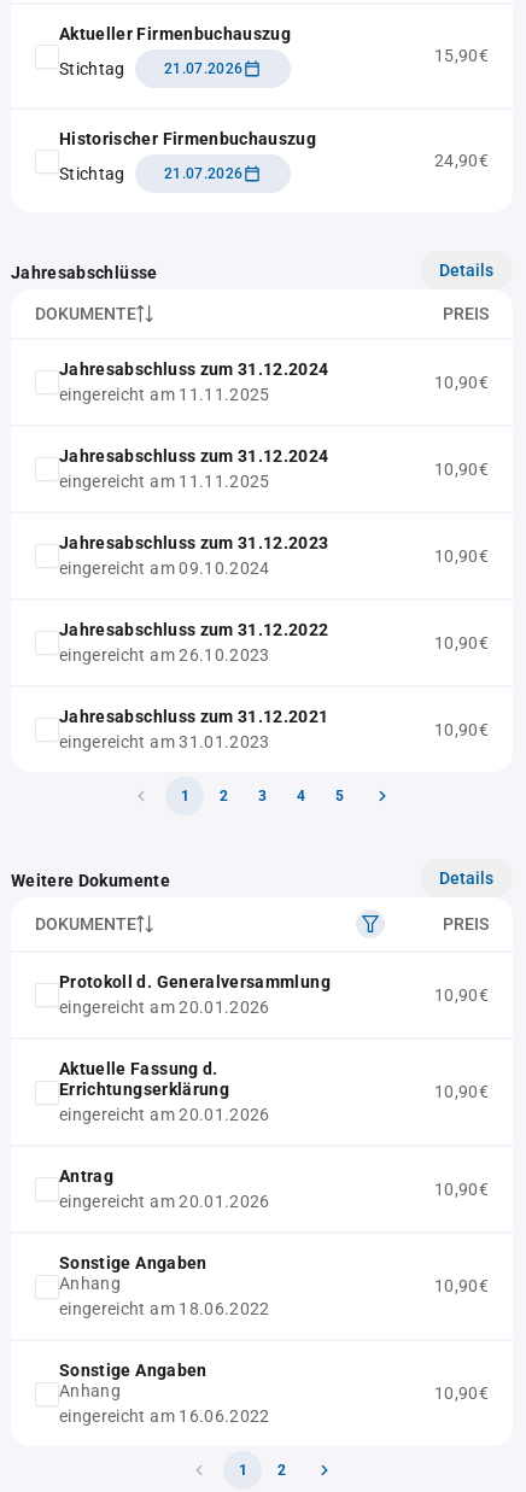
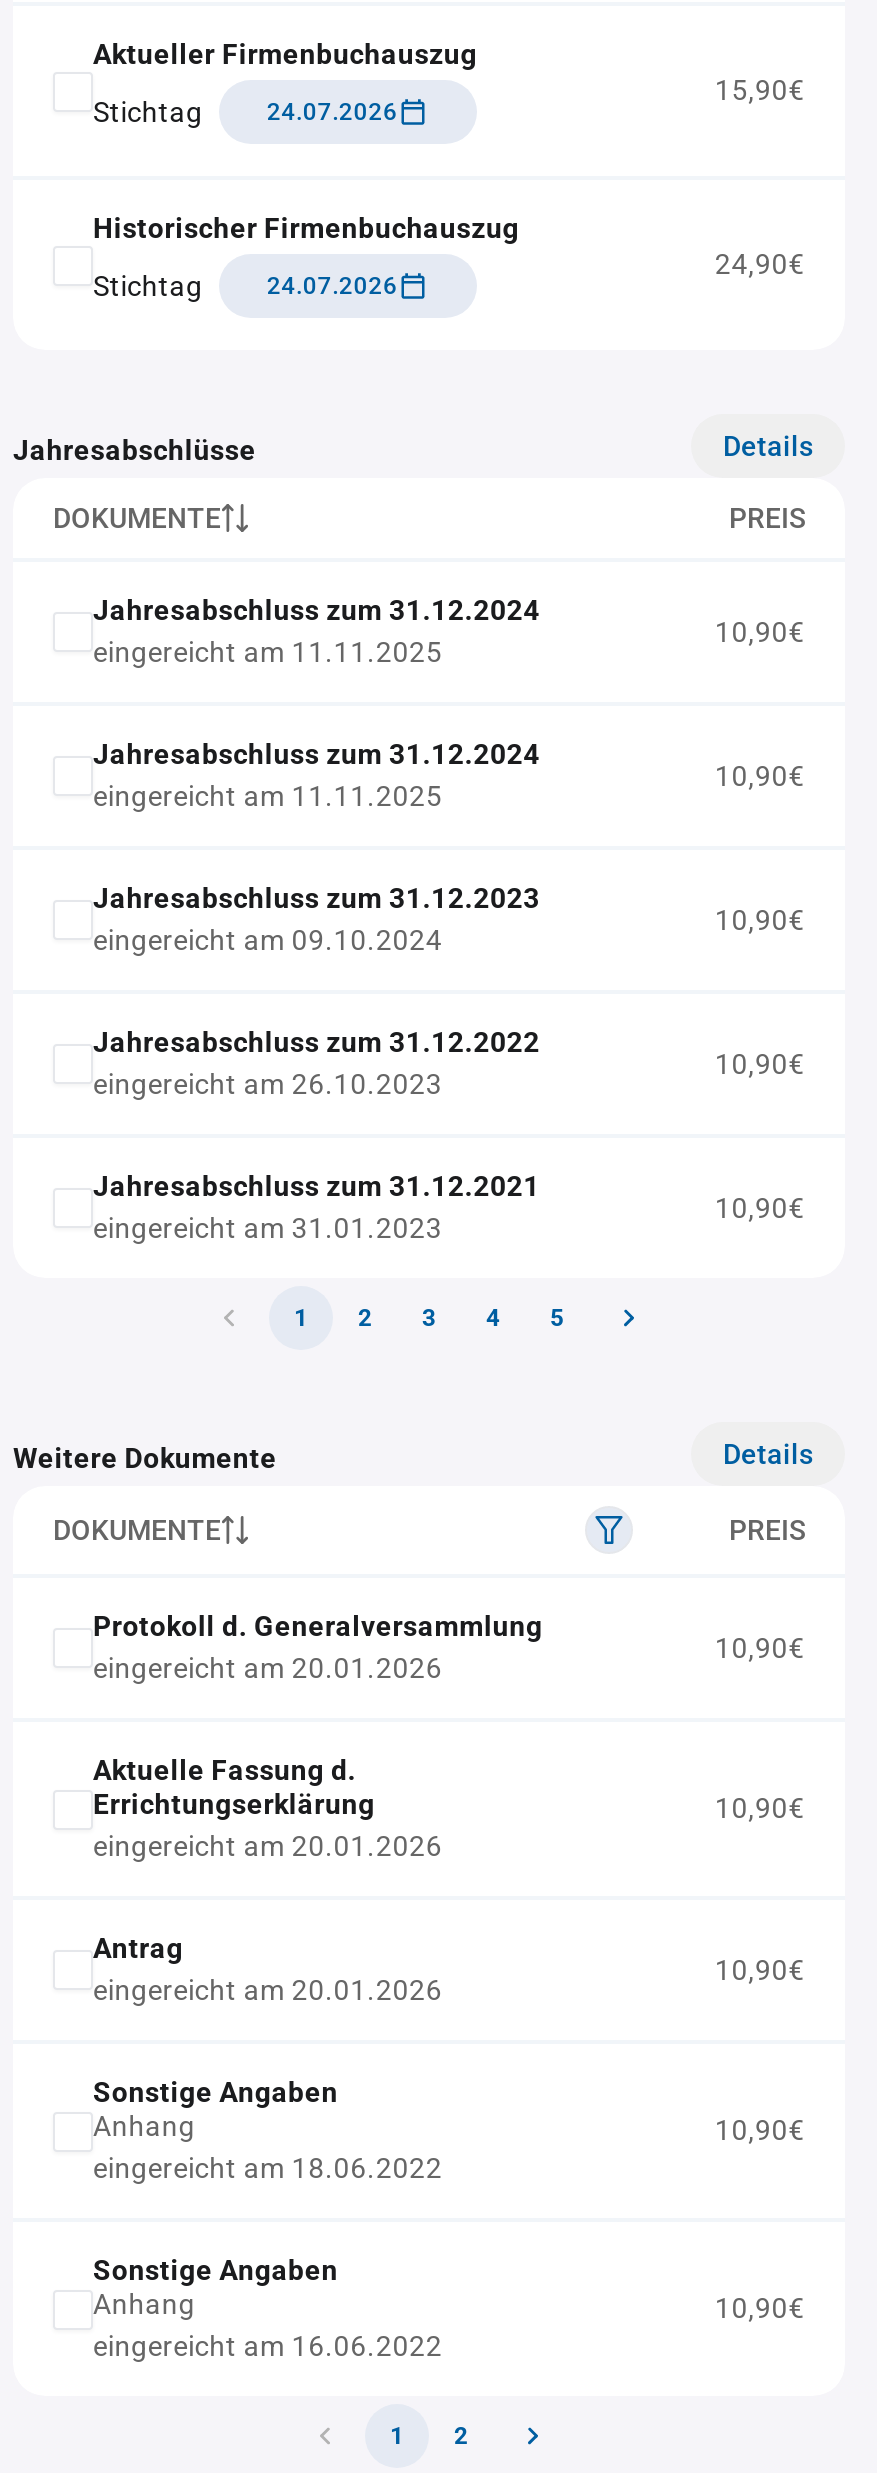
[164,60,243,77] 21.07.2026 -> [267,98,398,126] 24.07.2026
[164,165,243,182] 21.07.2026 -> [267,272,398,300] 24.07.2026

